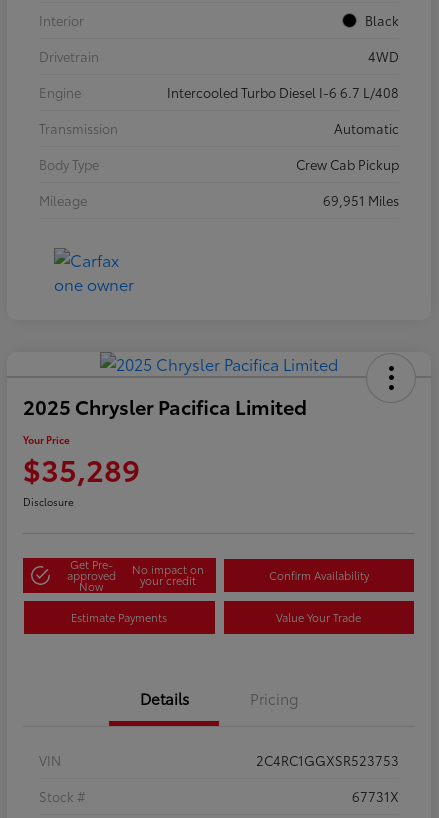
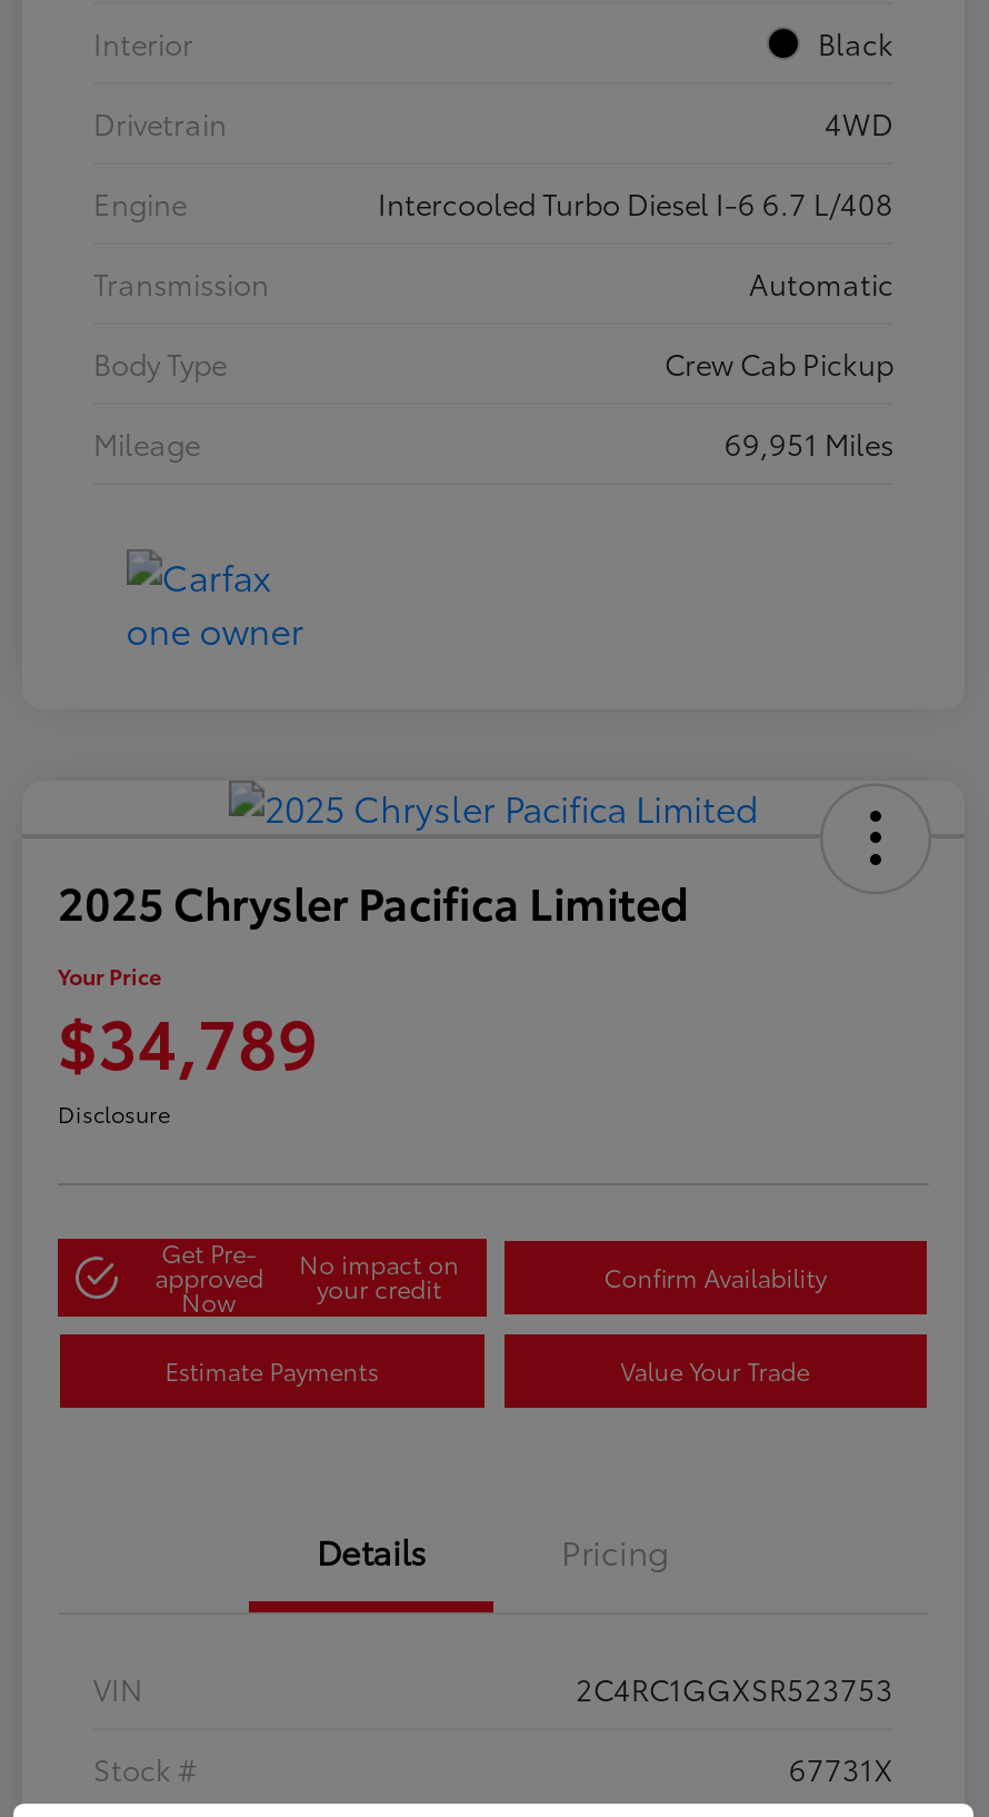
[23,447,140,490] $35,289 -> [58,992,318,1087] $34,789

